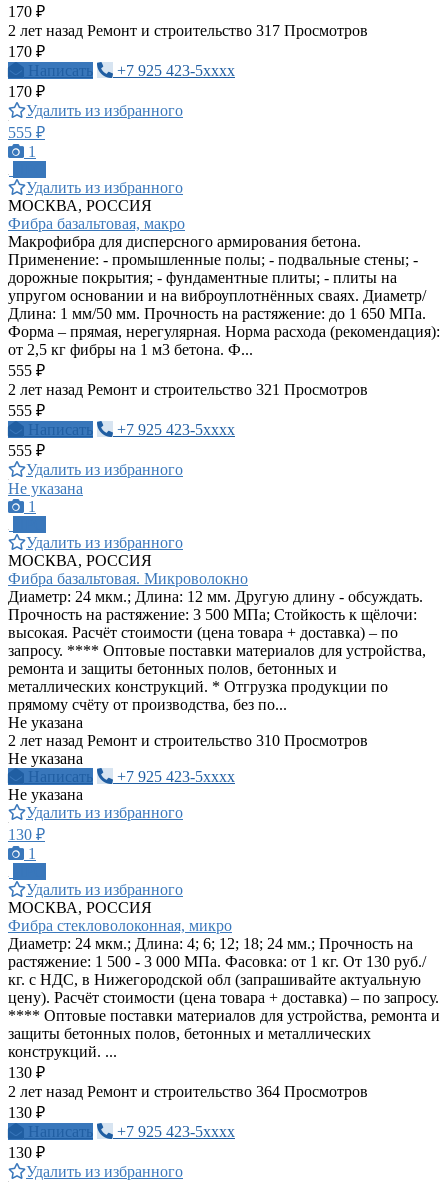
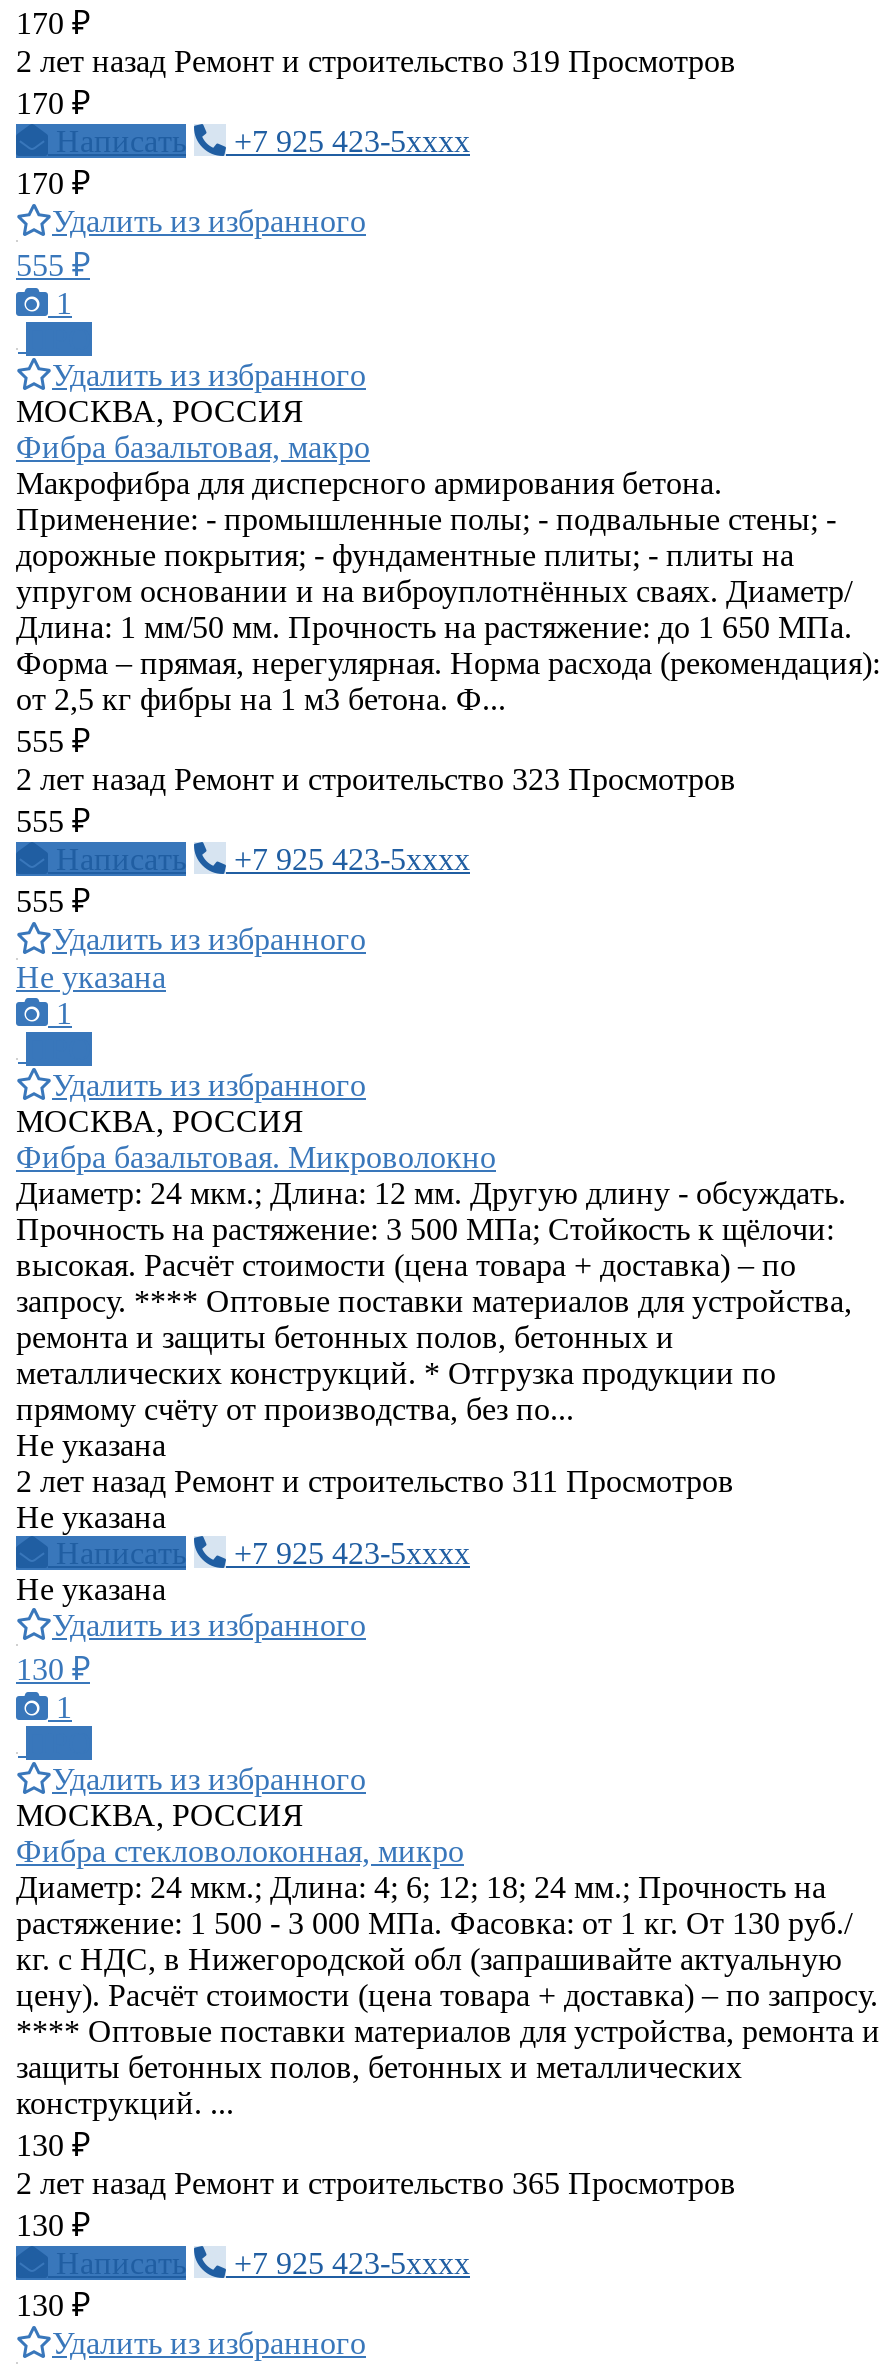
[8,22,368,39] 2 лет назад Ремонт и строительство 317 Просмотров -> [16,44,736,78] 2 лет назад Ремонт и строительство 319 Просмотров
[8,381,368,398] 2 лет назад Ремонт и строительство 321 Просмотров -> [16,762,736,796] 2 лет назад Ремонт и строительство 323 Просмотров
[8,732,368,749] 2 лет назад Ремонт и строительство 310 Просмотров -> [16,1464,734,1498] 2 лет назад Ремонт и строительство 311 Просмотров
[8,1083,368,1100] 2 лет назад Ремонт и строительство 364 Просмотров -> [16,2166,736,2200] 2 лет назад Ремонт и строительство 365 Просмотров

